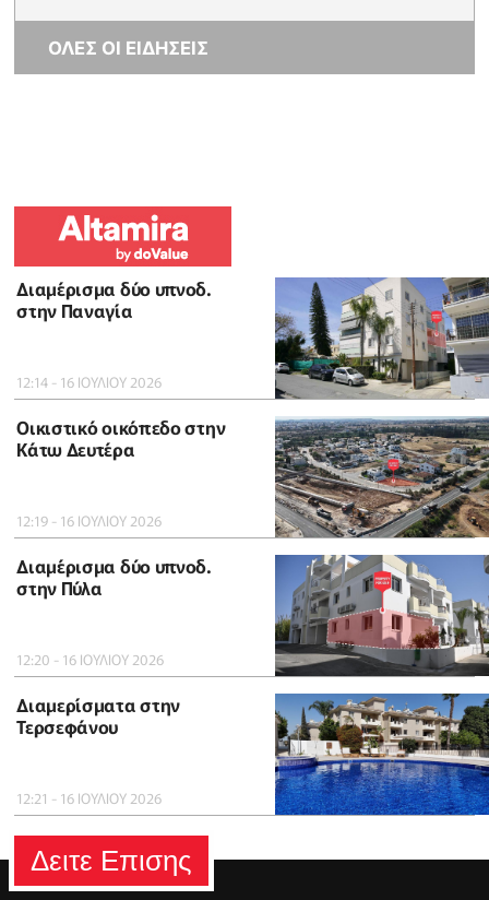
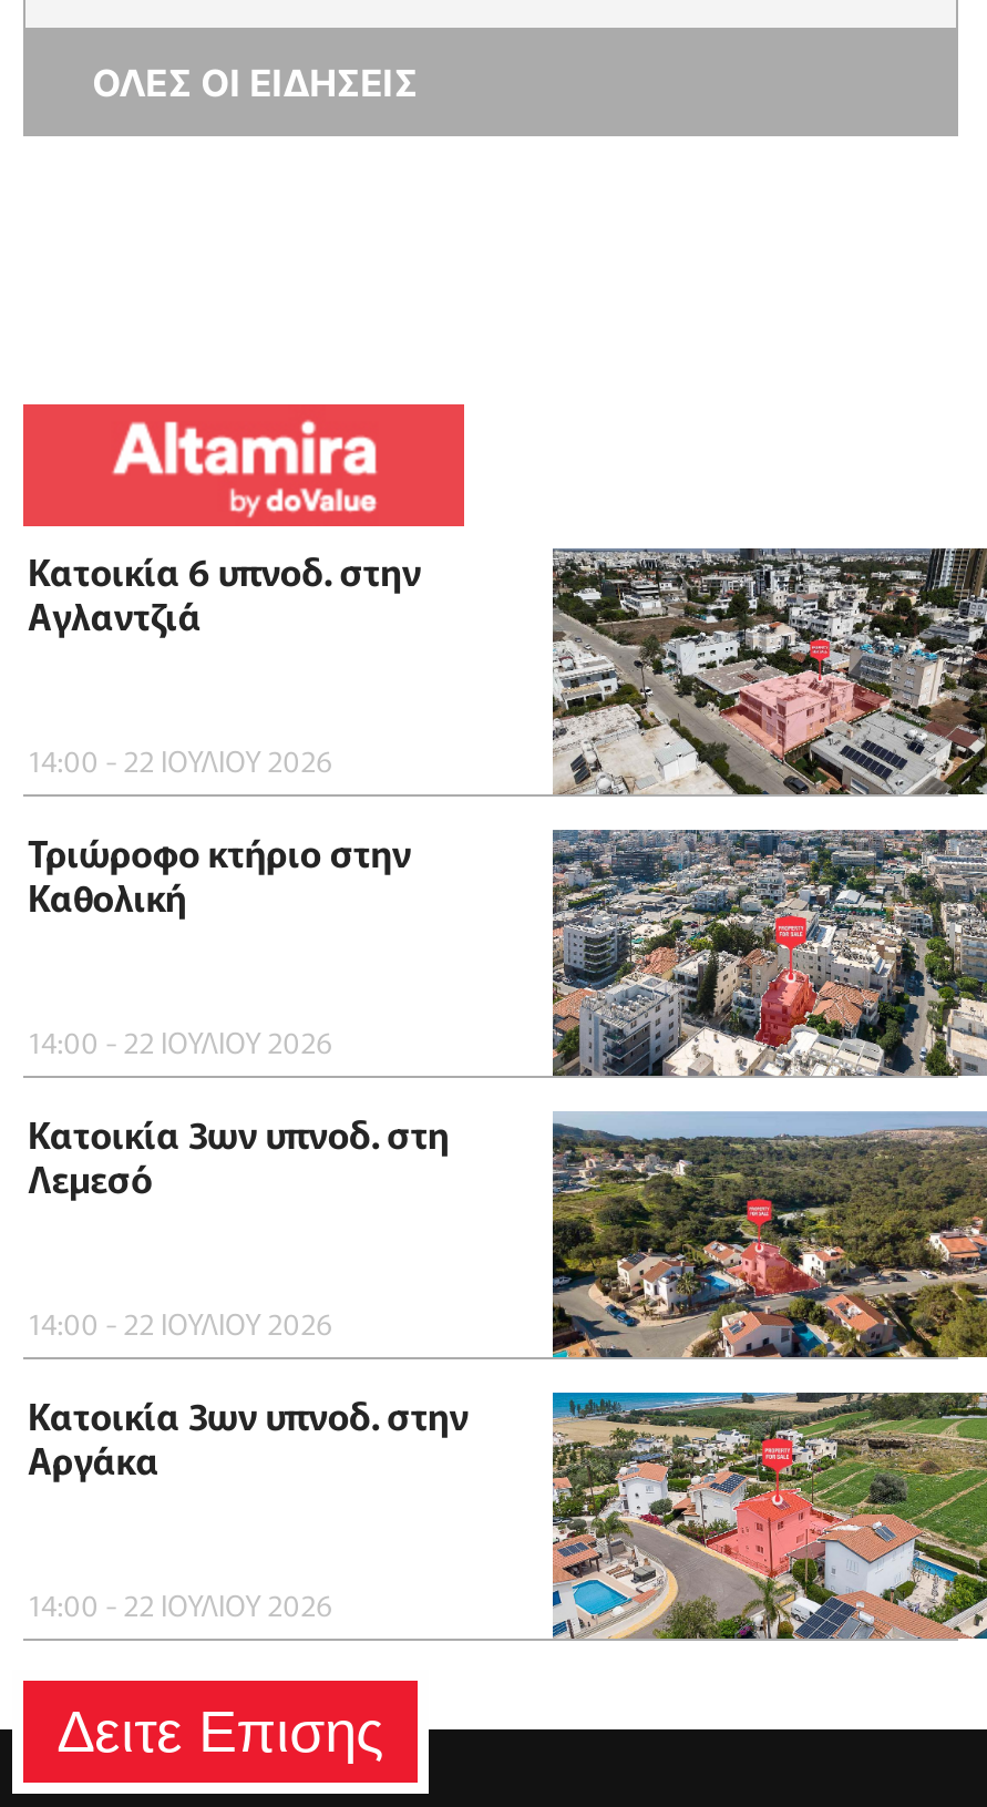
[16,276,210,324] Διαμέρισμα δύο υπνοδ. | στην Παναγία -> [28,545,421,642] Κατοικία 6 υπνοδ. στην | Αγλαντζιά
[274,276,486,400] [image] -> [551,546,980,797] [image]
[16,372,162,392] 12:14 - 16 ΙΟΥΛΙΟΥ 2026 -> [28,740,331,782] 14:00 - 22 ΙΟΥΛΙΟΥ 2026
[16,414,225,462] Οικιστικό οικόπεδο στην | Κάτω Δευτέρα -> [28,826,411,924] Τριώροφο κτήριο στην | Καθολική
[275,416,486,538] [image] -> [551,828,980,1078] [image]
[16,510,162,531] 12:19 - 16 ΙΟΥΛΙΟΥ 2026 -> [28,1021,331,1063] 14:00 - 22 ΙΟΥΛΙΟΥ 2026
[16,553,210,601] Διαμέρισμα δύο υπνοδ. | στην Πύλα -> [28,1107,449,1205] Κατοικία 3ων υπνοδ. στη | Λεμεσό
[274,555,486,677] [image] -> [551,1111,980,1359] [image]
[16,649,164,670] 12:20 - 16 ΙΟΥΛΙΟΥ 2026 -> [28,1302,331,1344] 14:00 - 22 ΙΟΥΛΙΟΥ 2026
[16,692,180,740] Διαμερίσματα στην | Τερσεφάνου -> [28,1389,468,1486] Κατοικία 3ων υπνοδ. στην | Αργάκα
[274,692,486,816] [image] -> [551,1390,980,1641] [image]
[16,788,162,808] 12:21 - 16 ΙΟΥΛΙΟΥ 2026 -> [28,1583,331,1626] 14:00 - 22 ΙΟΥΛΙΟΥ 2026

